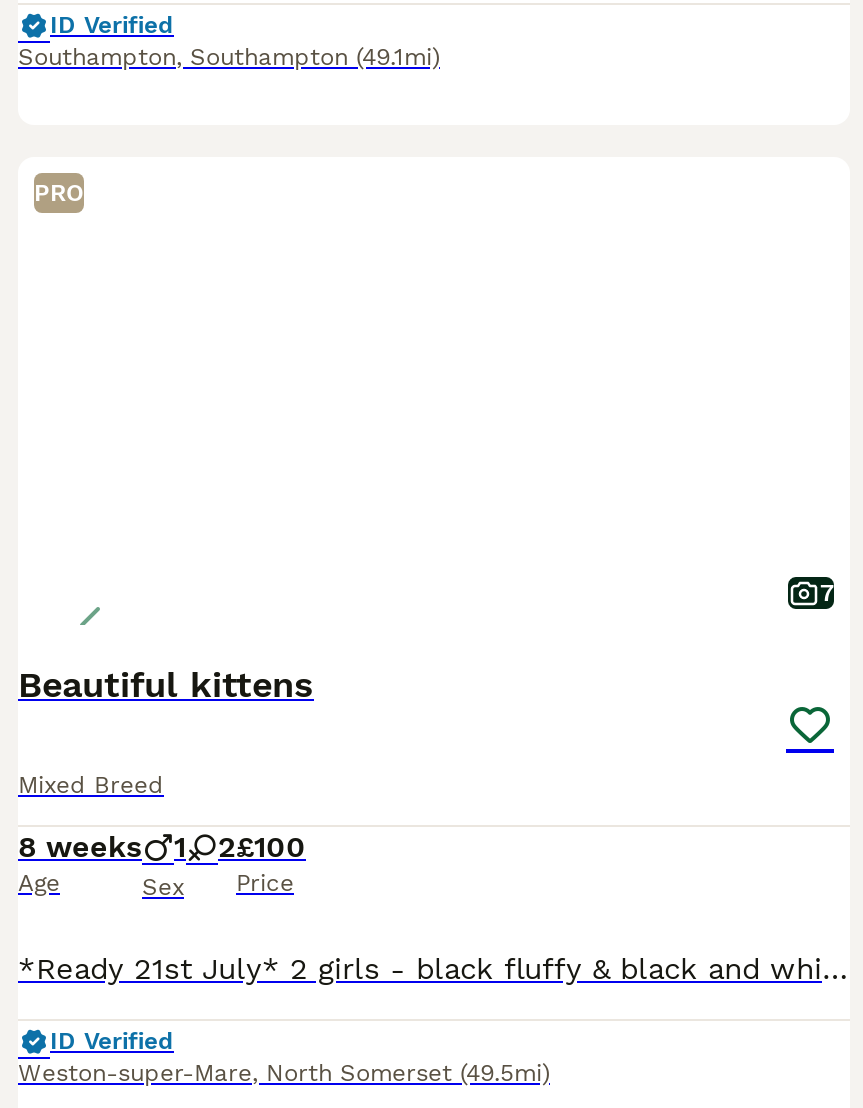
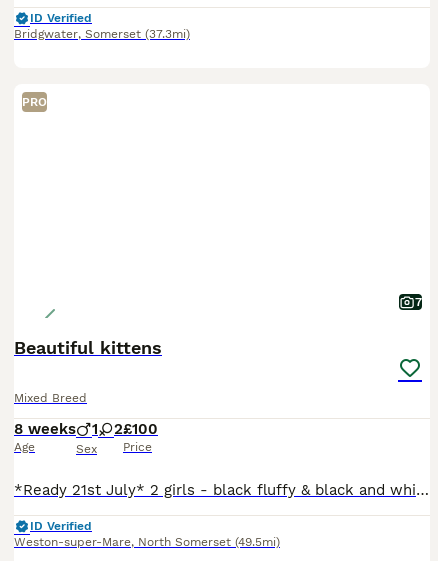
[18,43,440,71] Southampton, Southampton (49.1mi) -> [14,27,190,41] Bridgwater, Somerset (37.3mi)

